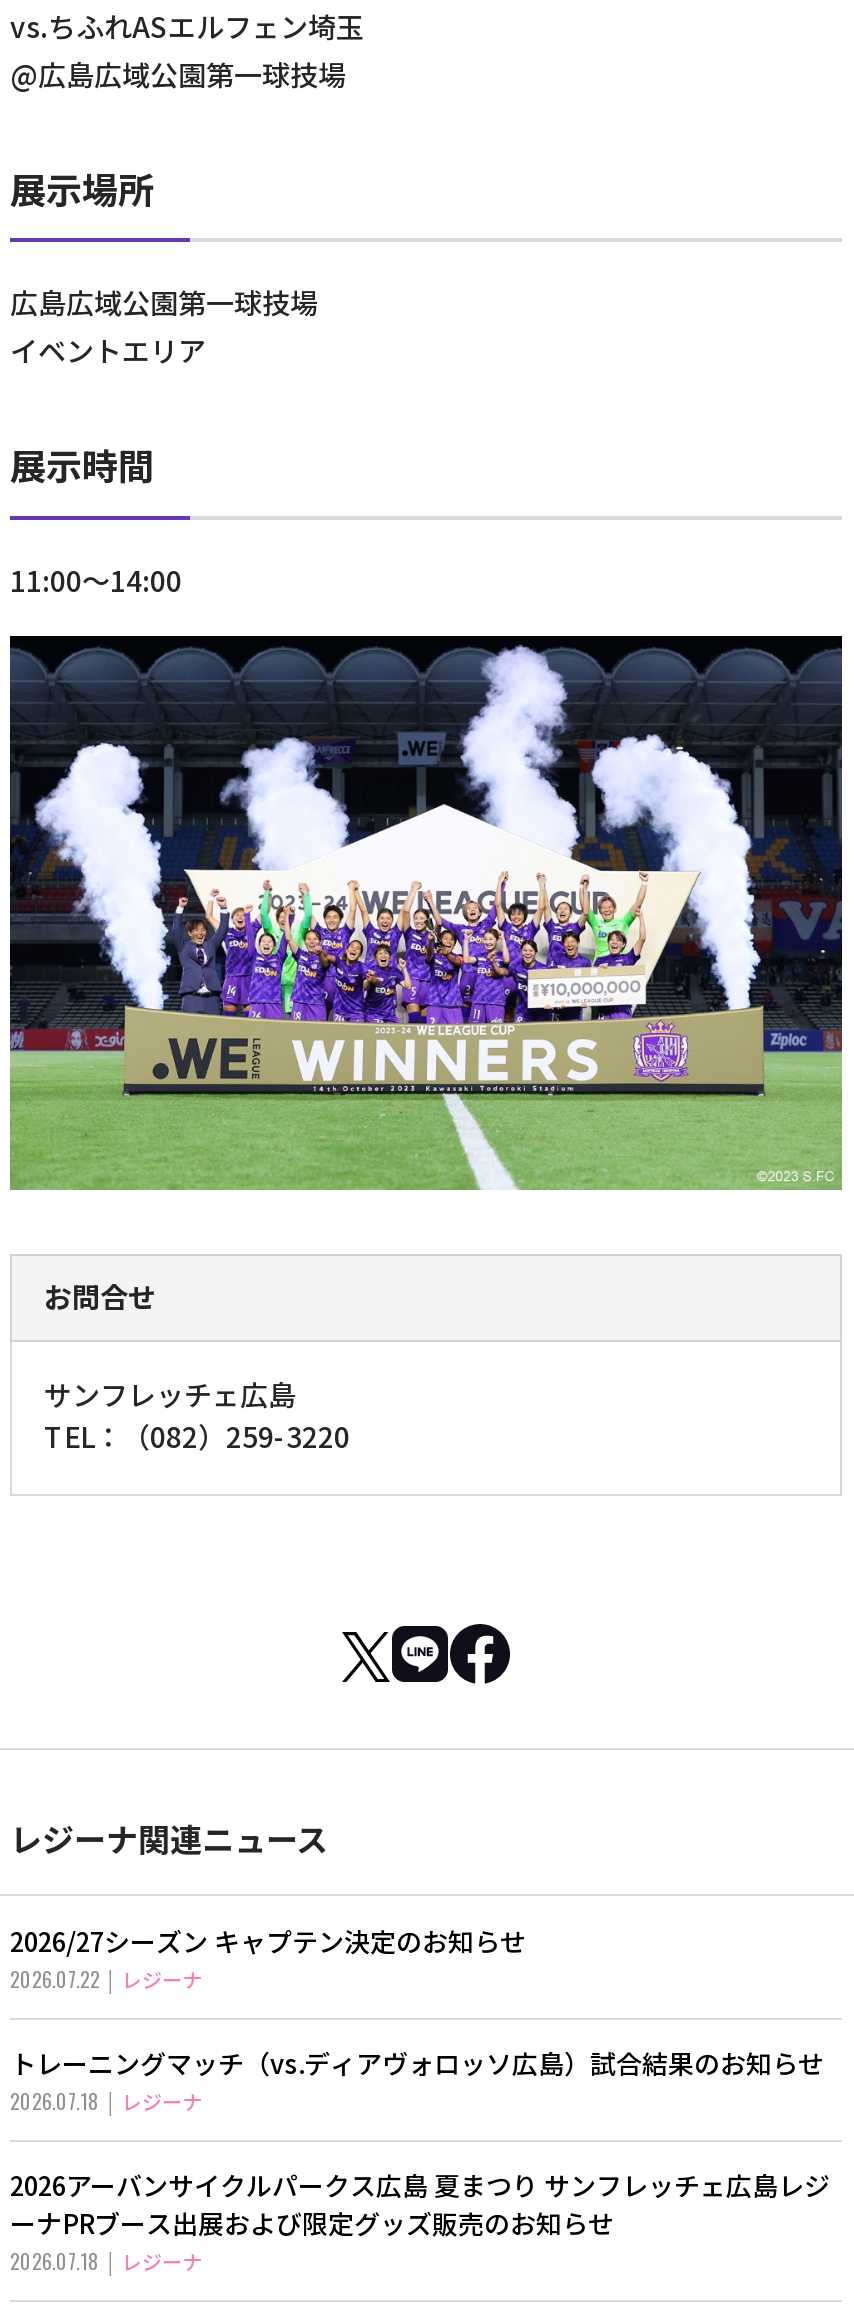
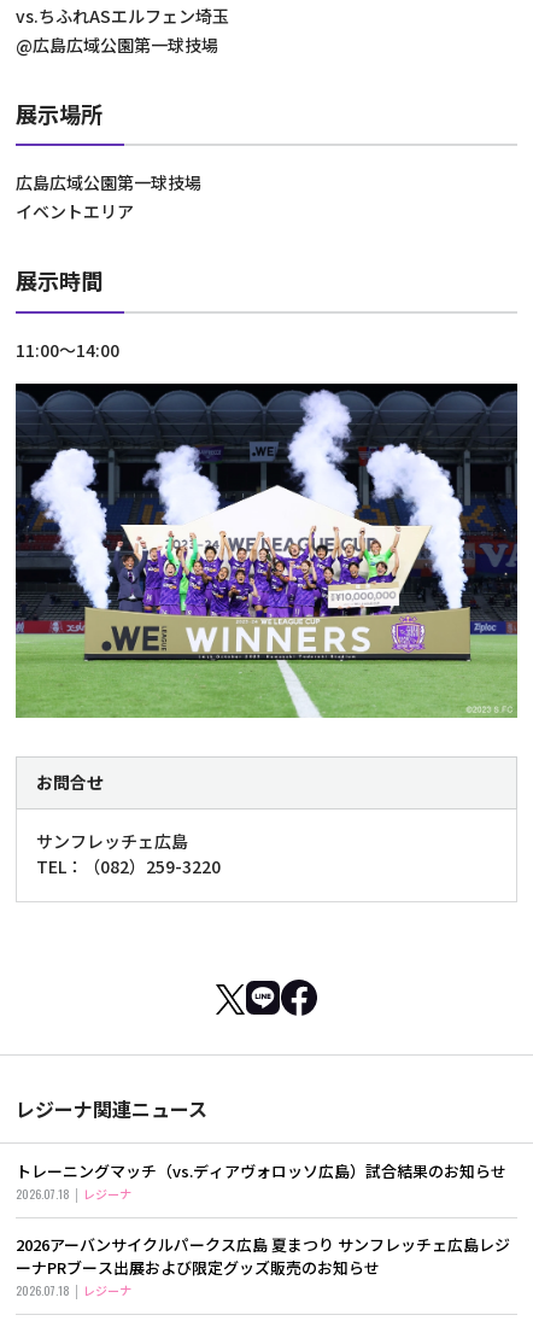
[10,1921,526,1994] 2026/27シーズン キャプテン決定のお知らせ | 2026.07.22 | レジーナ -> none

